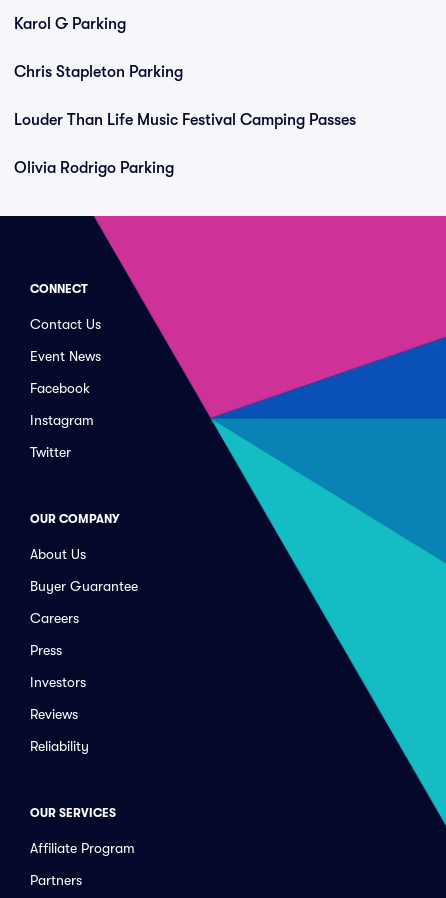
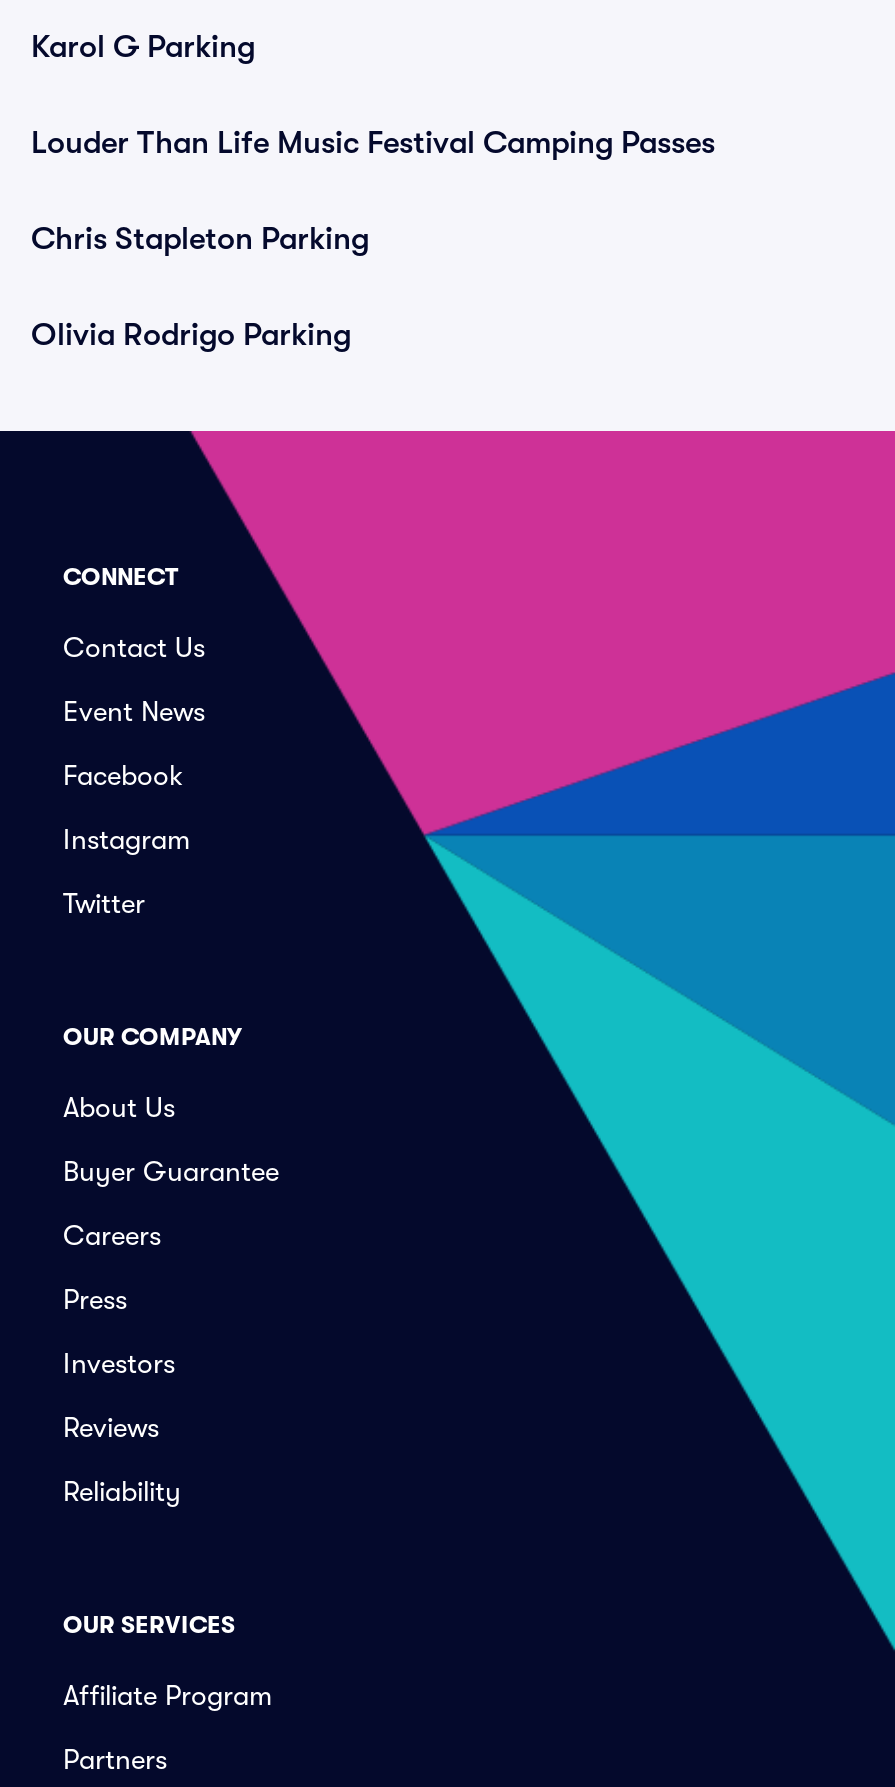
moved [14,63,183,81] -> [31,221,369,257]: Chris Stapleton Parking
moved [14,111,356,129] -> [31,125,715,161]: Louder Than Life Music Festival Camping Passes

